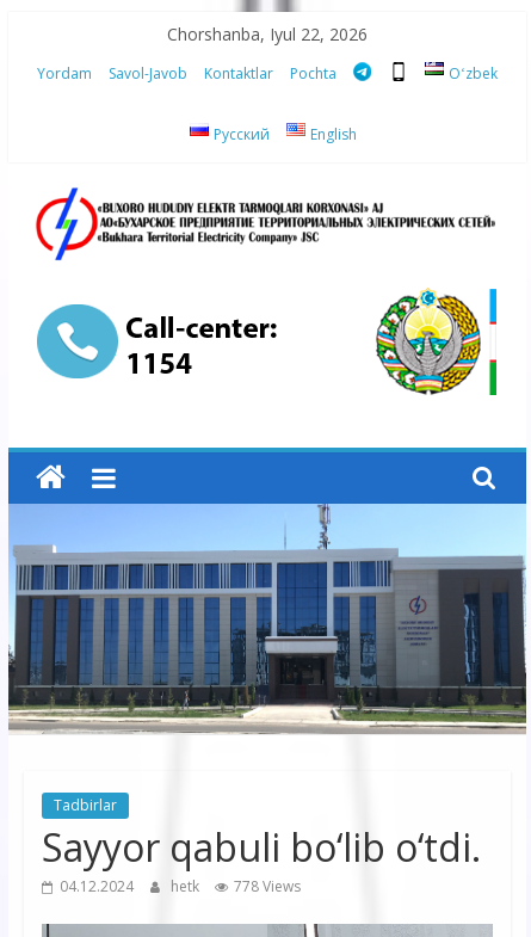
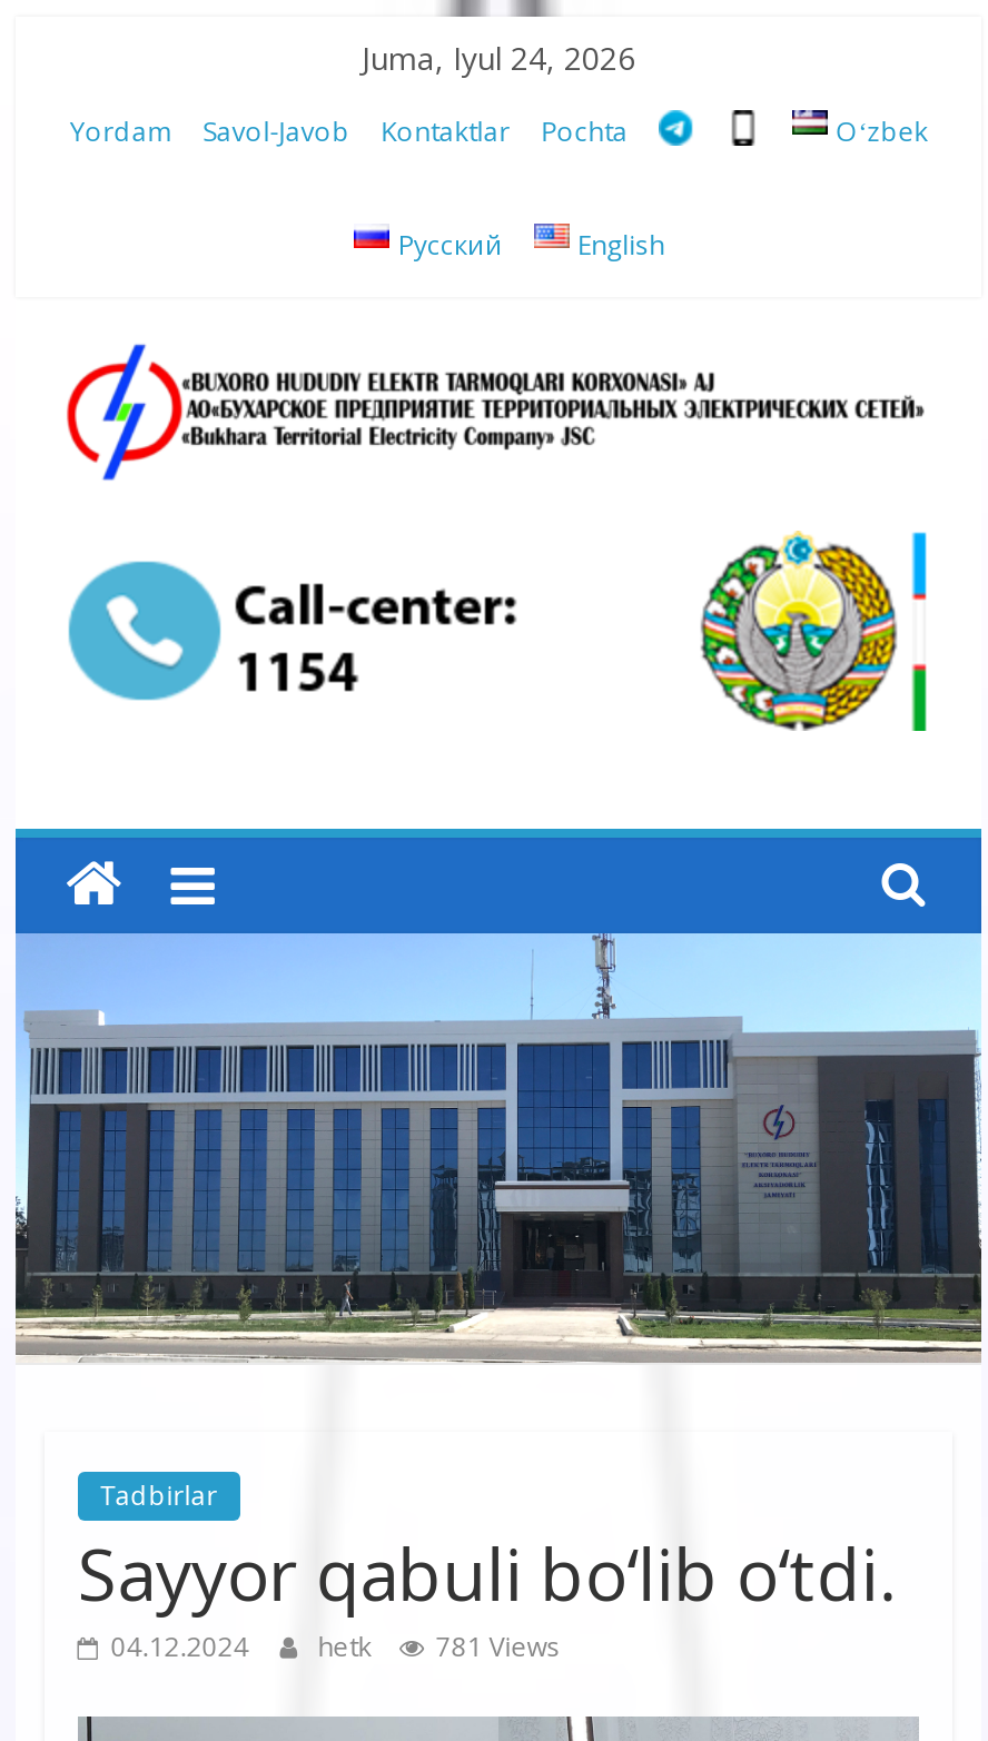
[167,23,368,45] Chorshanba, Iyul 22, 2026 -> [362,37,635,79] Juma, Iyul 24, 2026
[59,876,300,896] 04.12.2024 hetk 778 Views -> [111,1626,560,1664] 04.12.2024 hetk 781 Views

